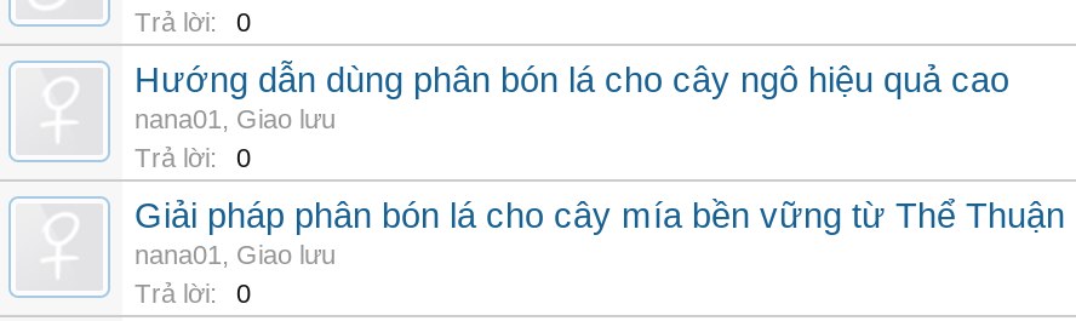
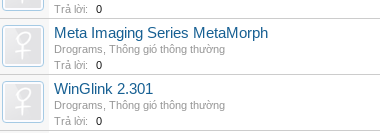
[134,61,1009,133] Hướng dẫn dùng phân bón lá cho cây ngô hiệu quả cao | nana01, Giao lưu -> [54,25,268,55] Meta Imaging Series MetaMorph | Drograms, Thông gió thông thường
[134,196,1065,269] Giải pháp phân bón lá cho cây mía bền vững từ Thể Thuận | nana01, Giao lưu -> [54,81,225,111] WinGlink 2.301 | Drograms, Thông gió thông thường

